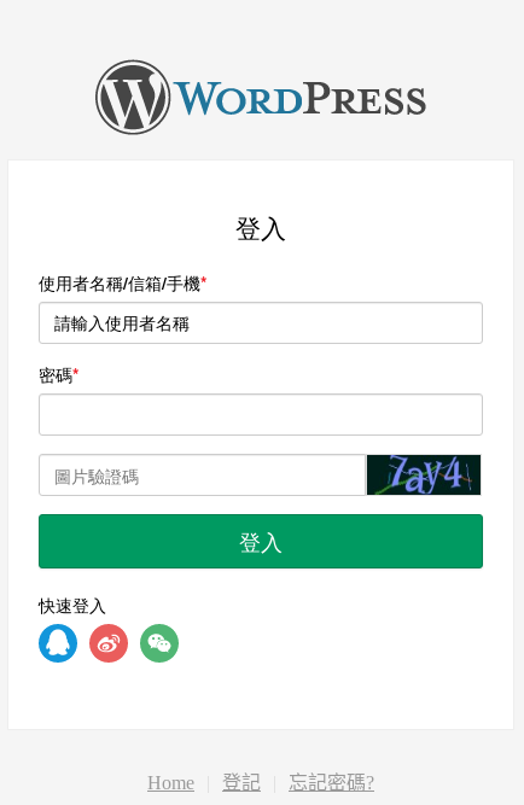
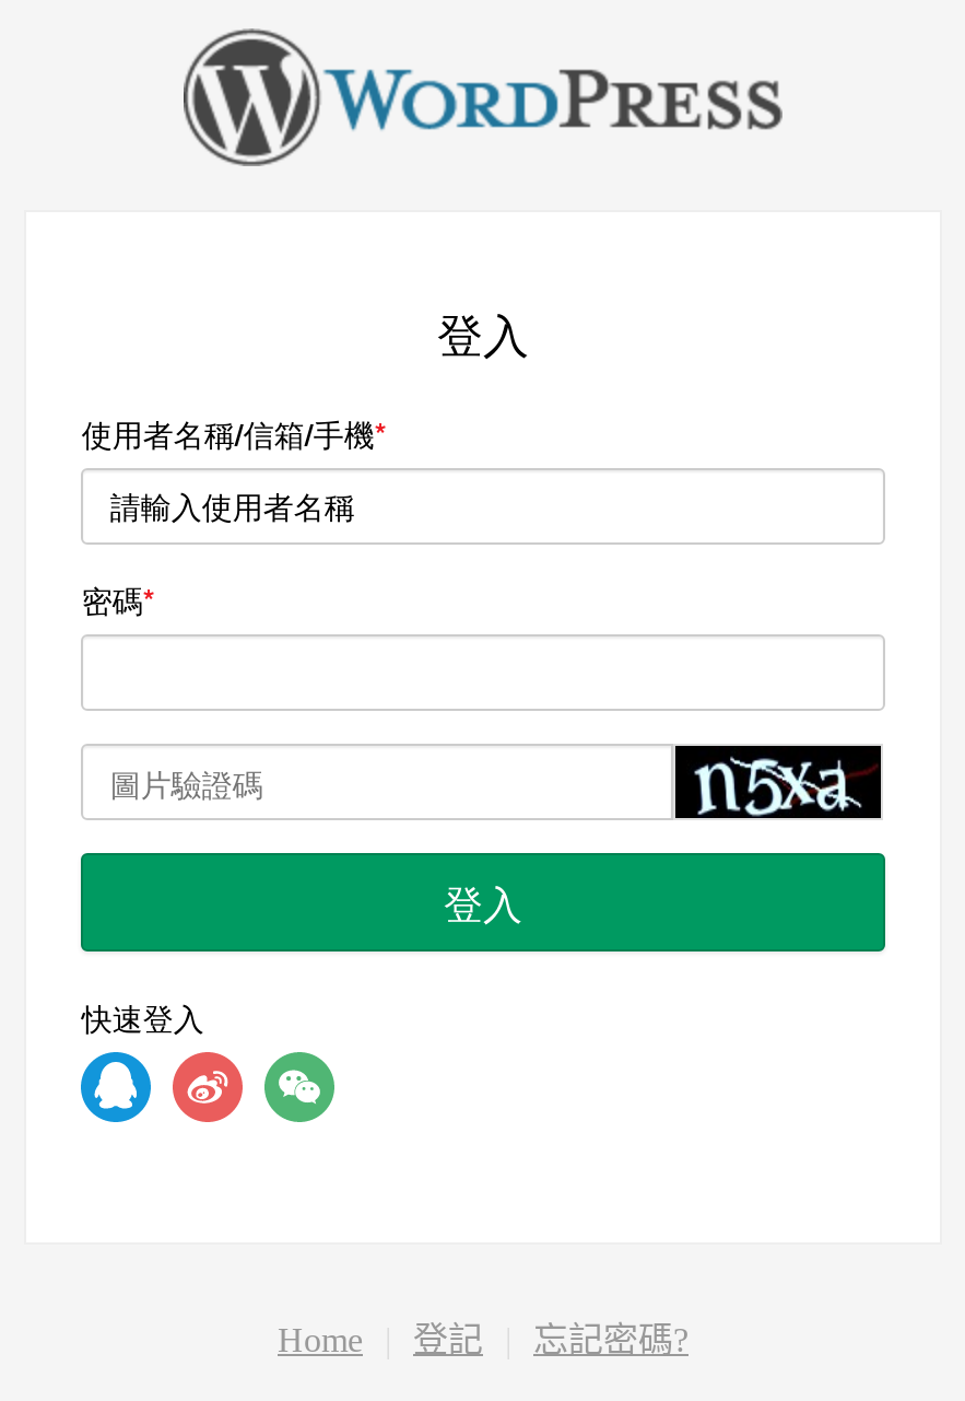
[371,454,477,495] [image] -> [680,744,876,818] [image]

